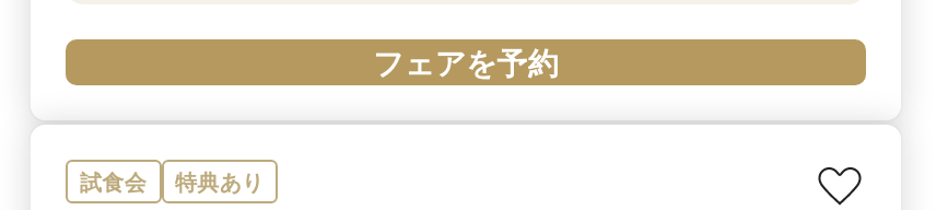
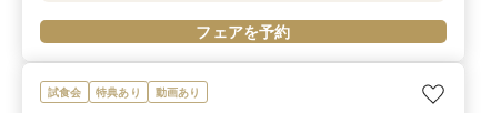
none -> [155,85,200,98] 動画あり

